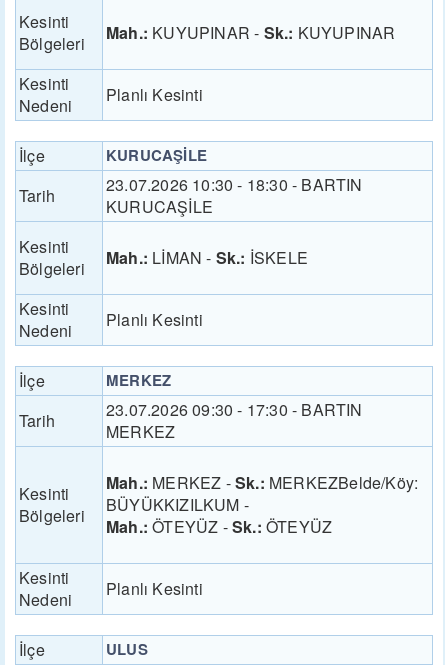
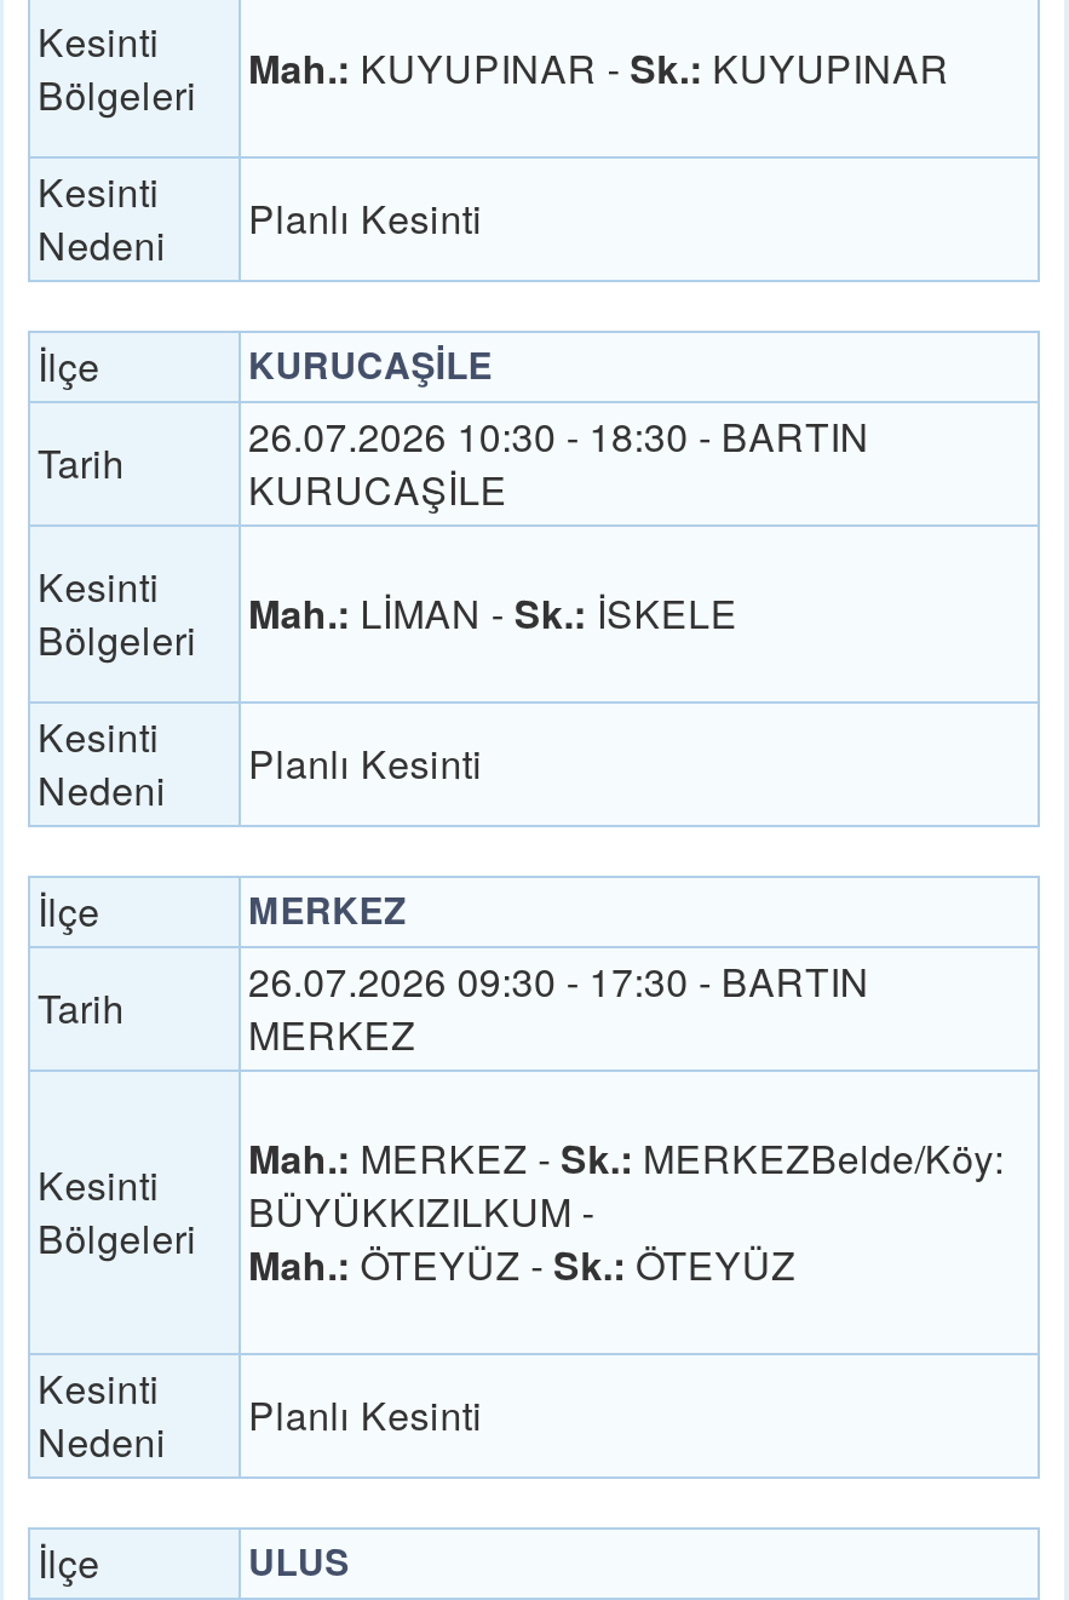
[106,173,363,196] 23.07.2026 10:30 - 18:30 - BARTIN -> [248,408,869,464] 26.07.2026 10:30 - 18:30 - BARTIN
[106,398,363,421] 23.07.2026 09:30 - 17:30 - BARTIN -> [248,953,869,1009] 26.07.2026 09:30 - 17:30 - BARTIN

